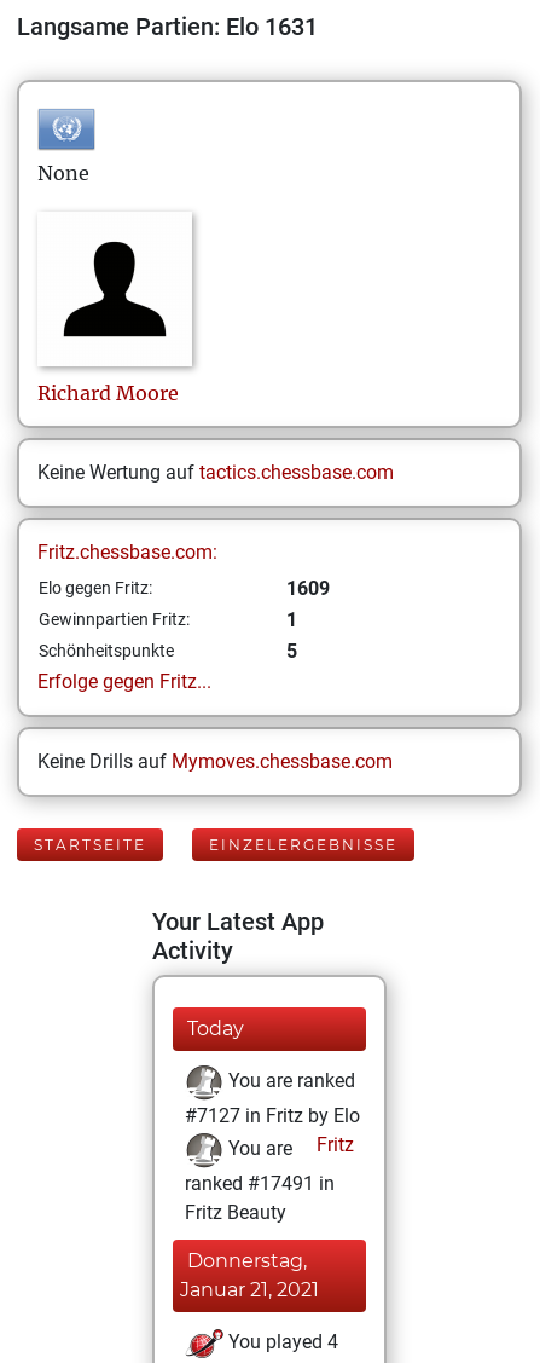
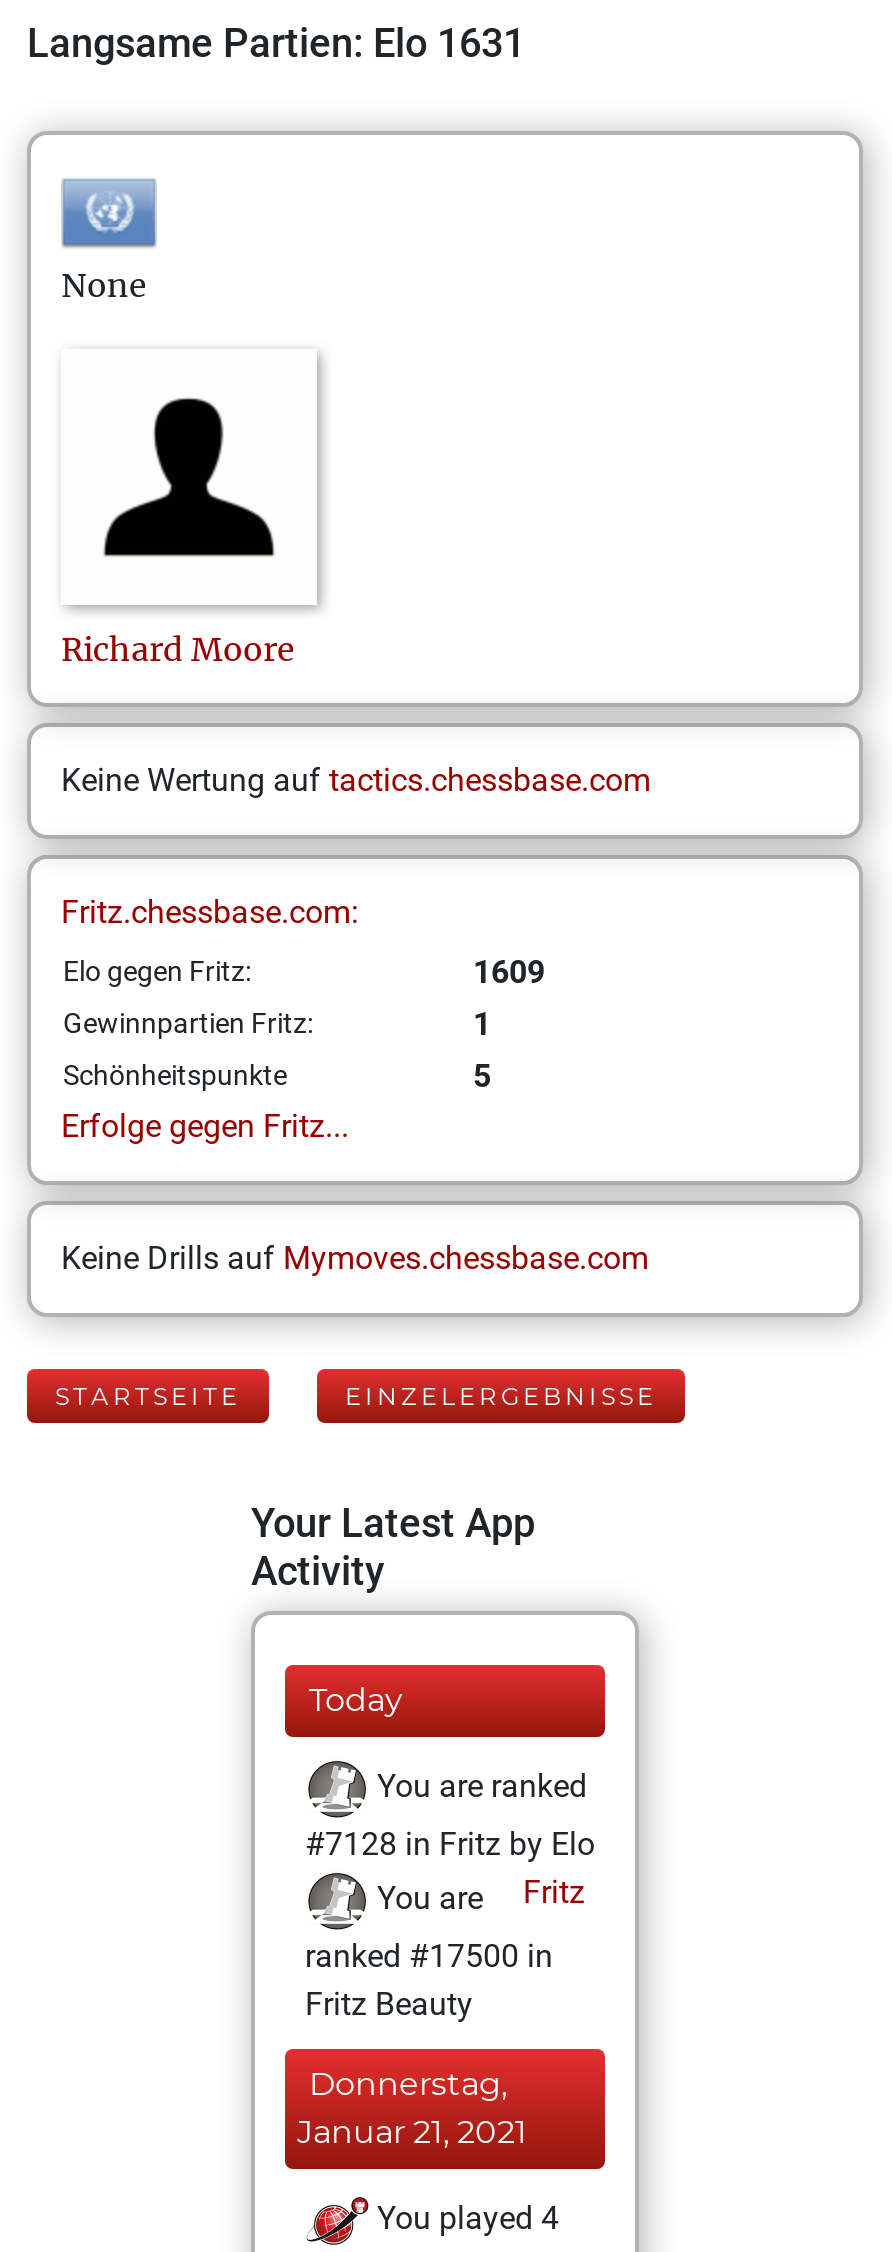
[185,1104,360,1127] #7127 in Fritz by Elo -> [305,1825,595,1863] #7128 in Fritz by Elo
[185,1172,335,1195] ranked #17491 in -> [305,1937,553,1975] ranked #17500 in

